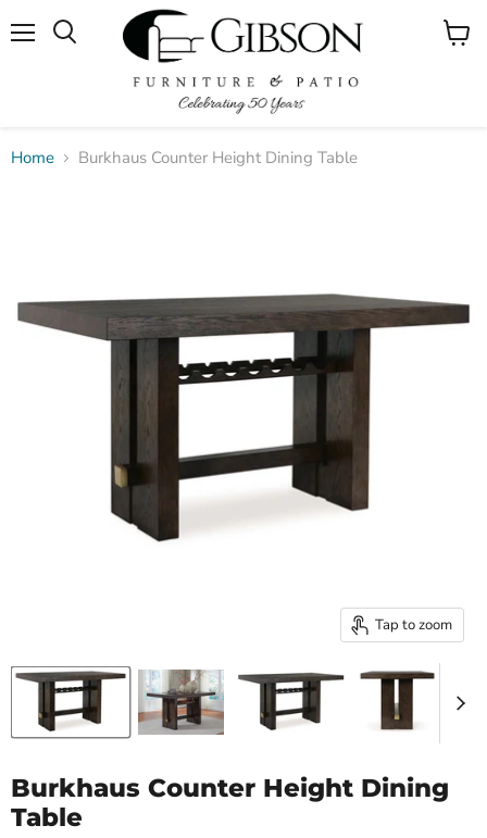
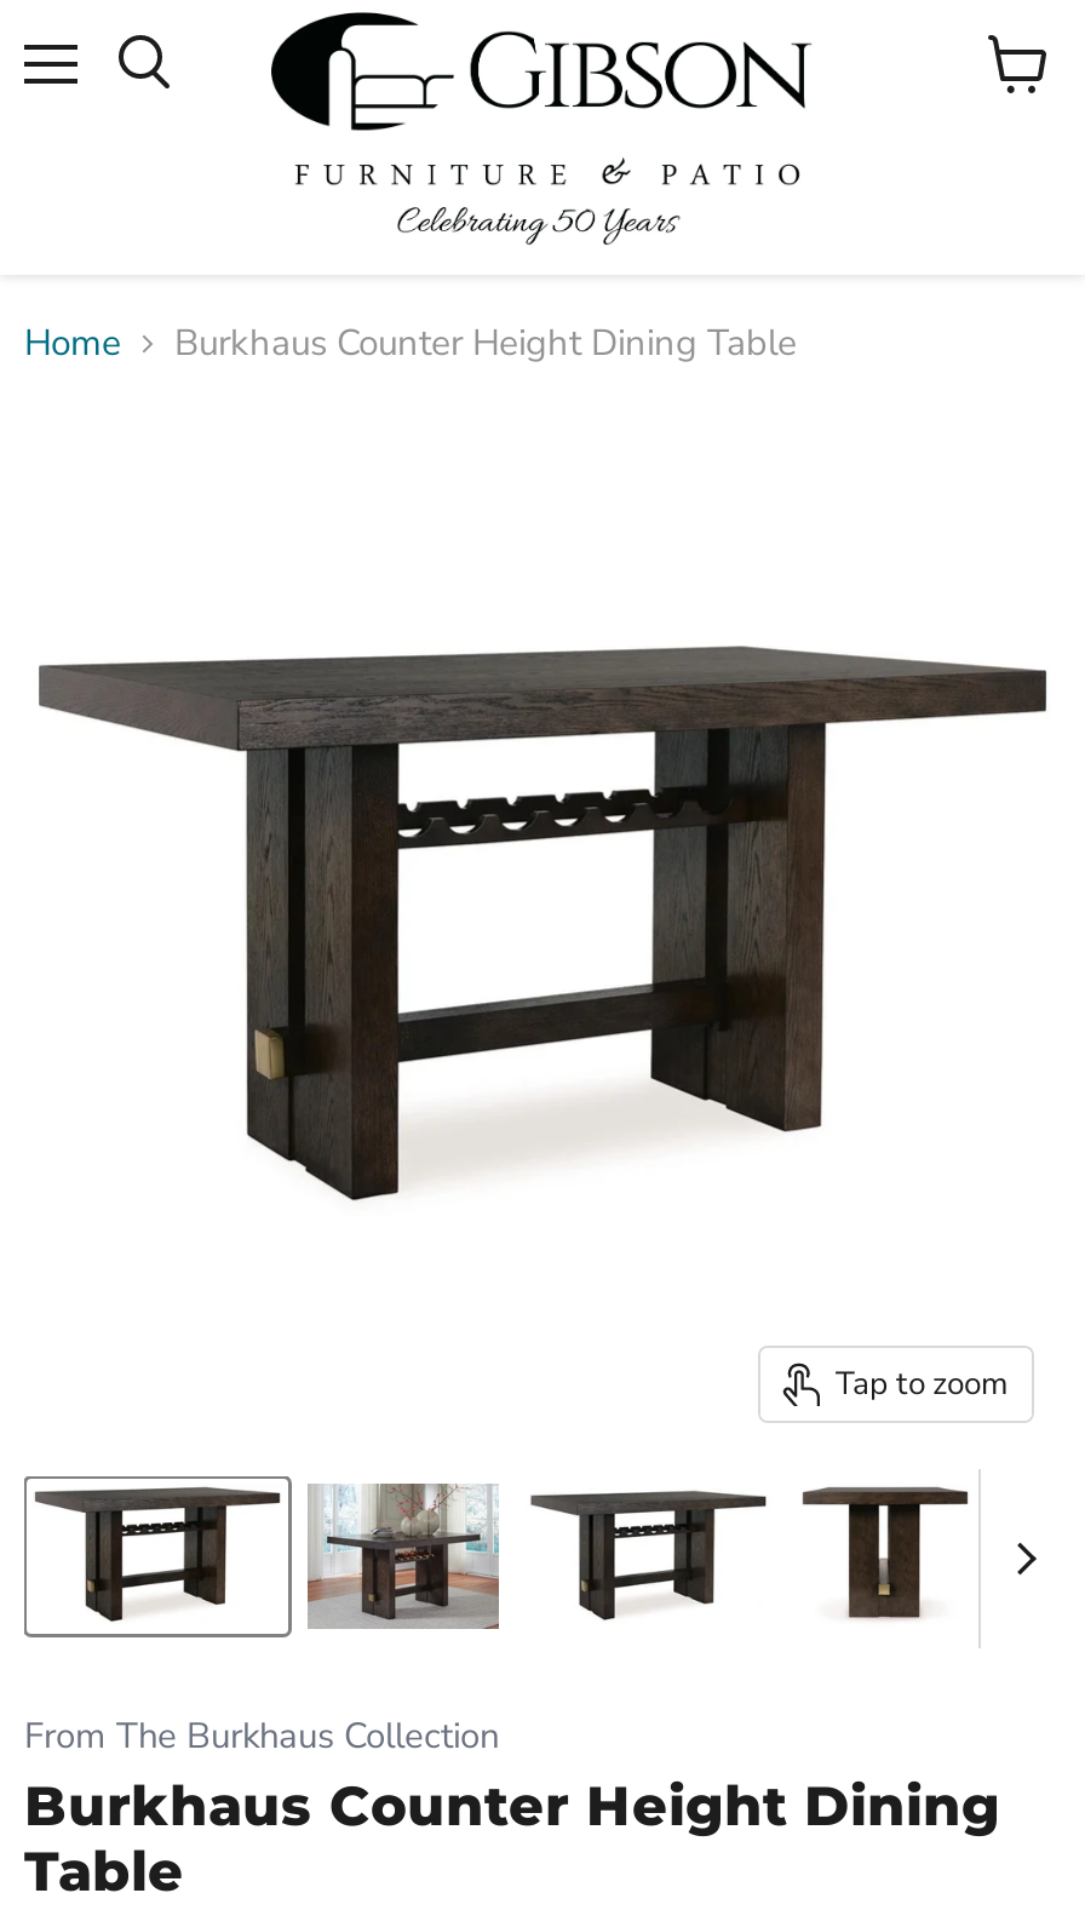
none -> [24,1711,499,1760] From The Burkhaus Collection

